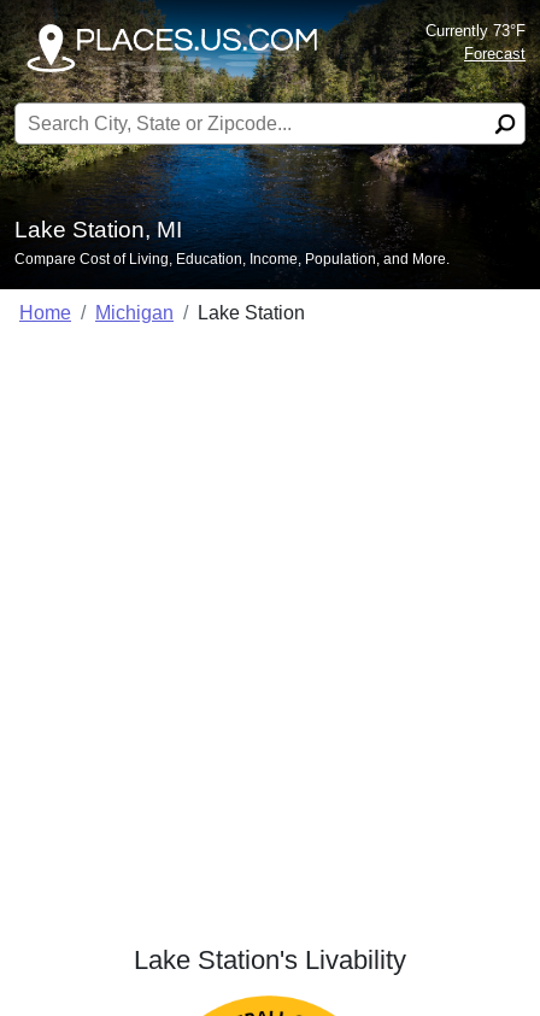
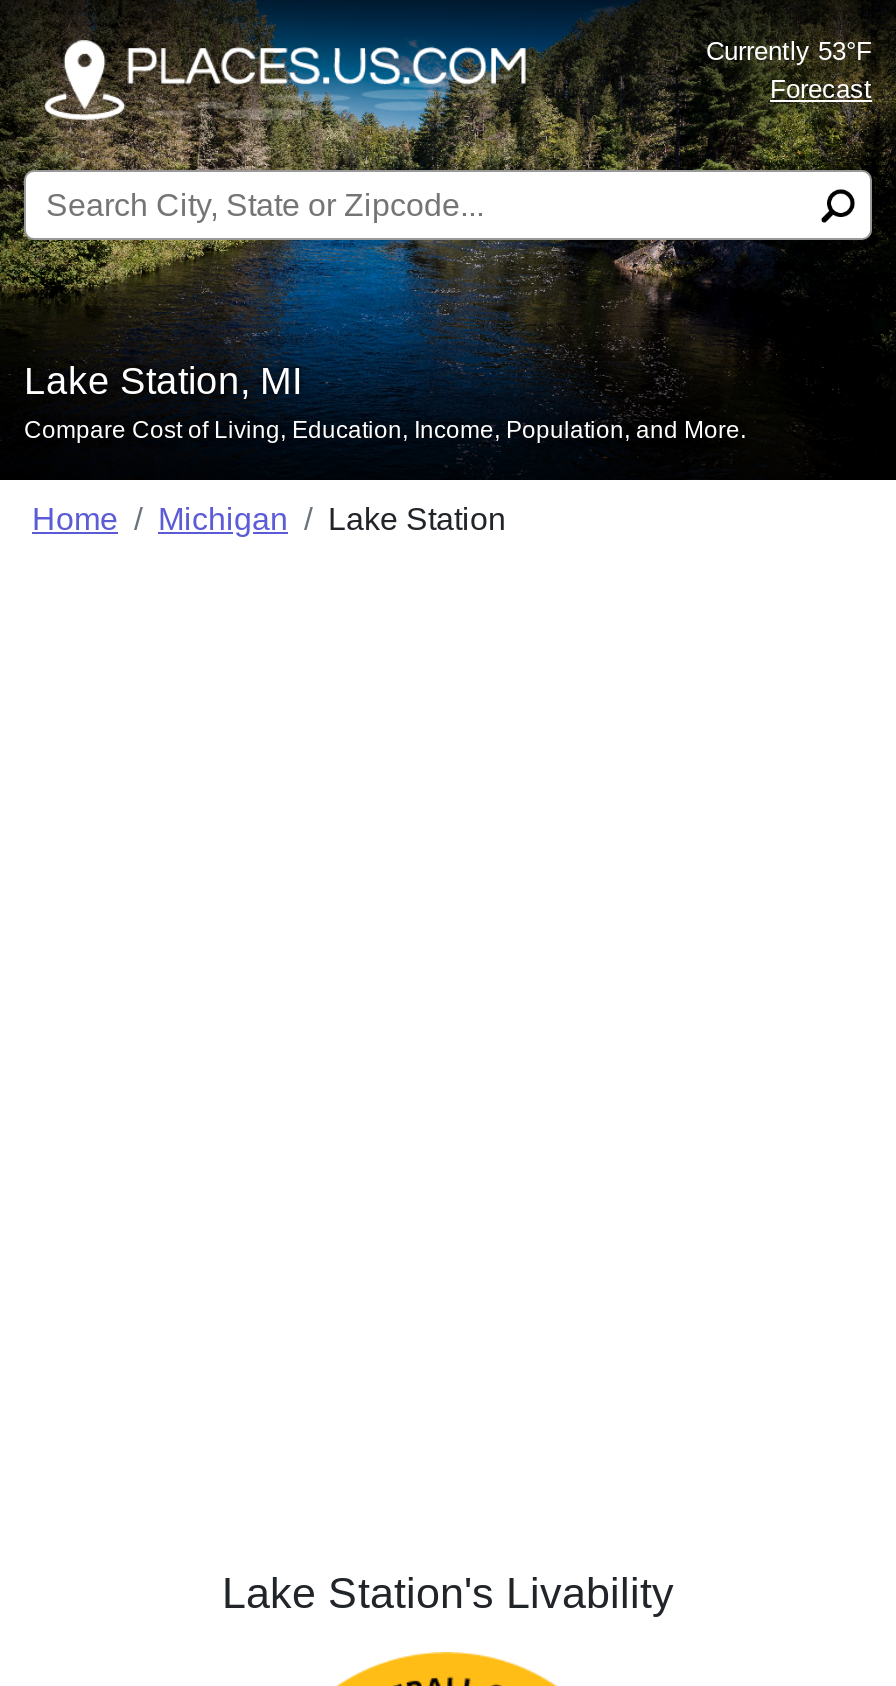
[425,22,526,40] Currently 73°F -> [706,36,872,66] Currently 53°F

